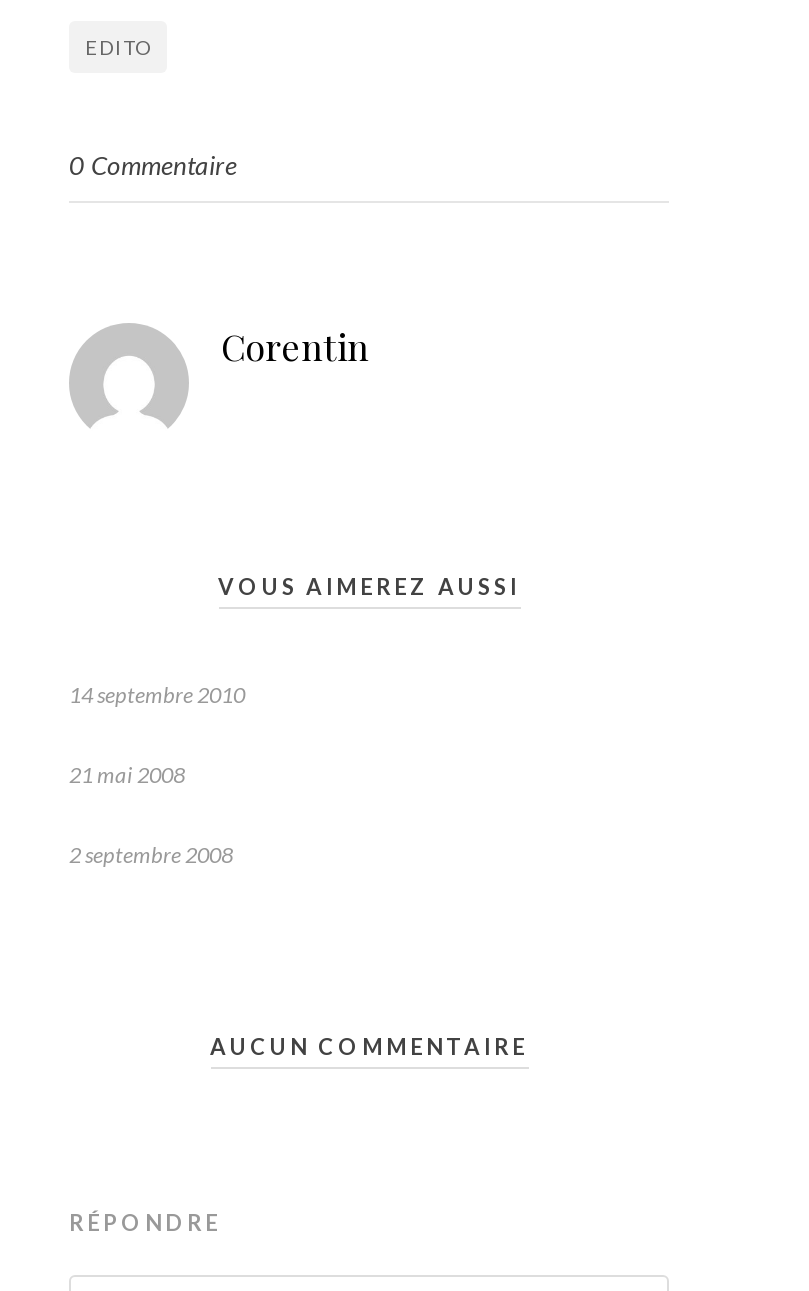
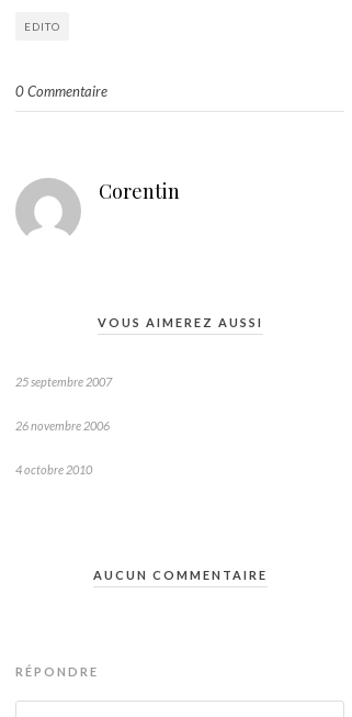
[69,681,245,707] 14 septembre 2010 -> [15,374,112,389] 25 septembre 2007
[69,761,185,787] 21 mai 2008 -> [15,418,110,433] 26 novembre 2006
[69,841,233,867] 2 septembre 2008 -> [15,462,92,477] 4 octobre 2010

